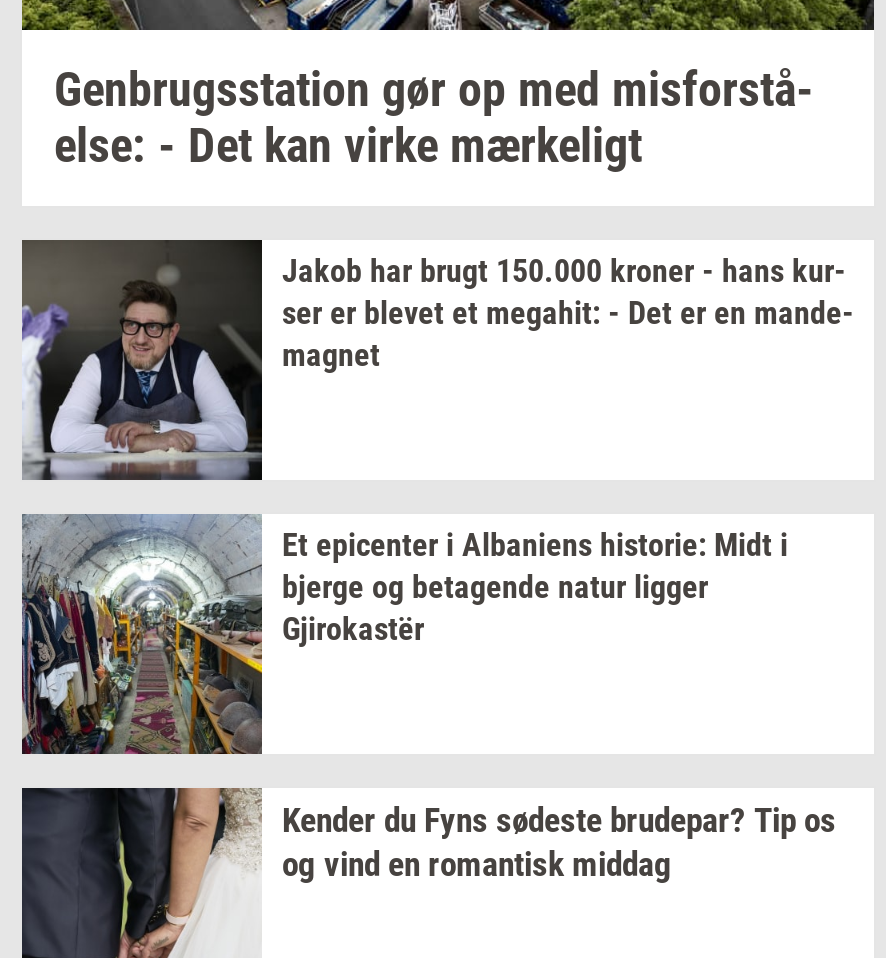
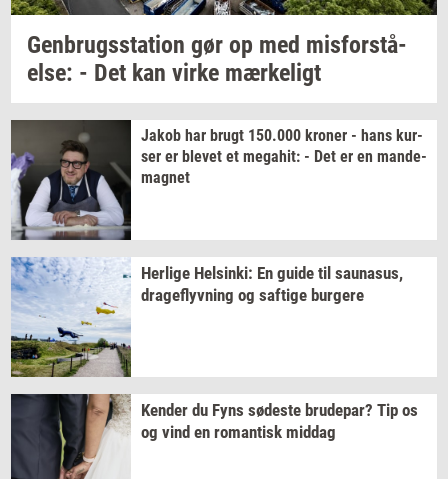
[20,514,788,756] [image] | Et epicenter i Albaniens historie: Midt i | bjerge og betagende natur ligger | Gjirokastër -> [11,257,403,378] [image] | Herlige Helsinki: En guide til saunasus, | drageflyvning og saftige burgere

